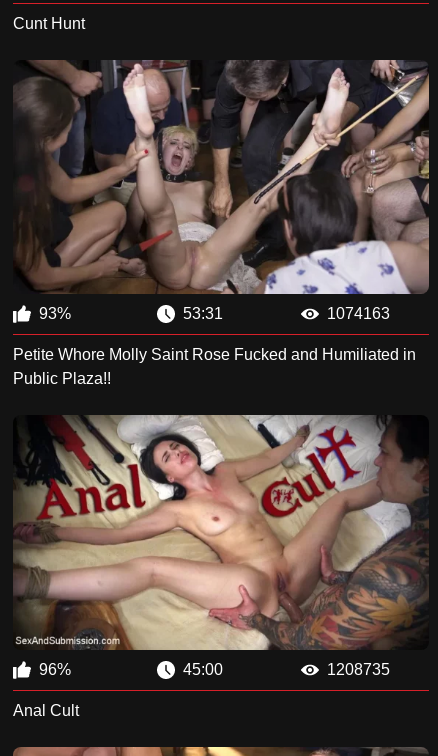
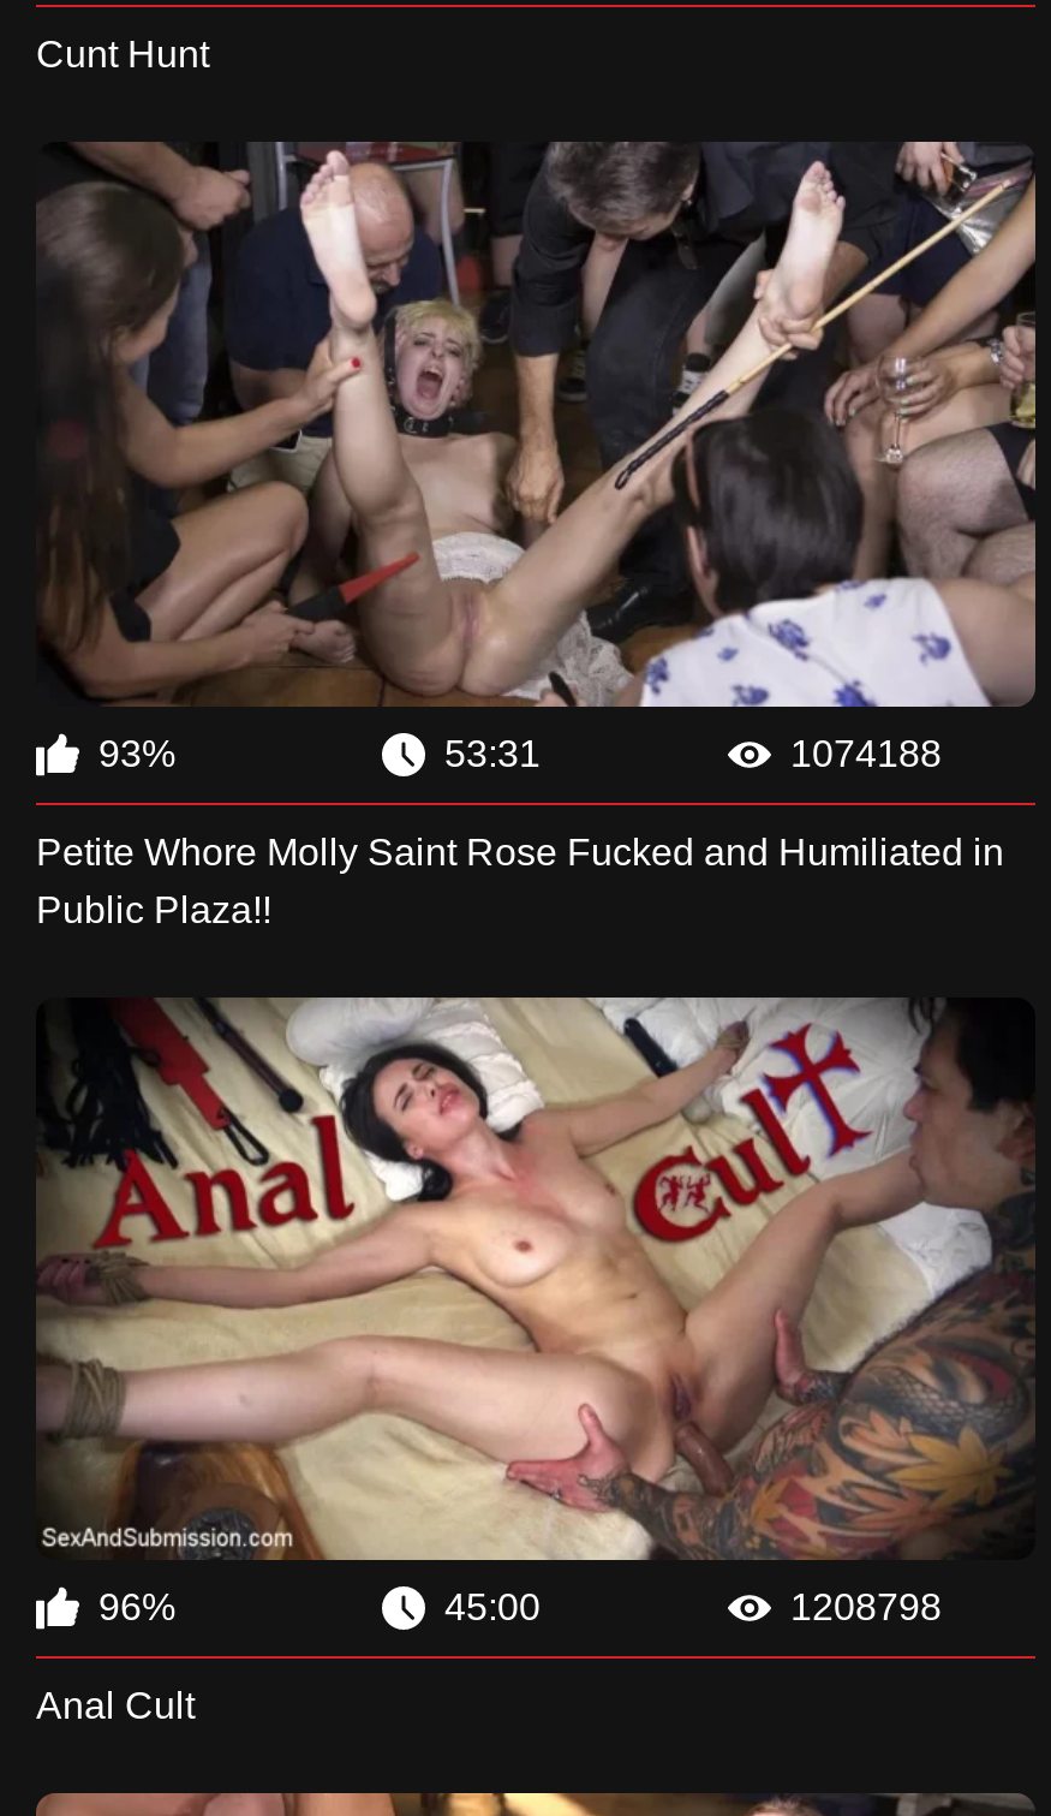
[327,305,390,322] 1074163 -> [790,733,942,774] 1074188
[327,661,390,678] 1208735 -> [790,1587,942,1628] 1208798

